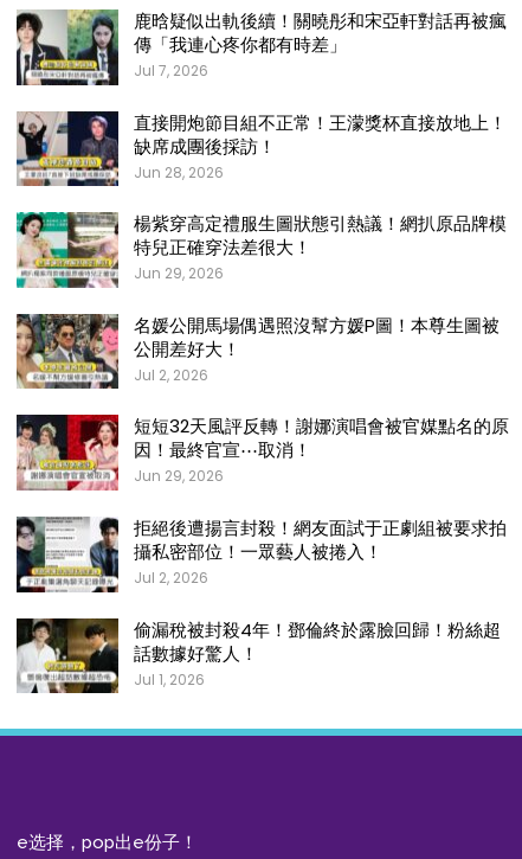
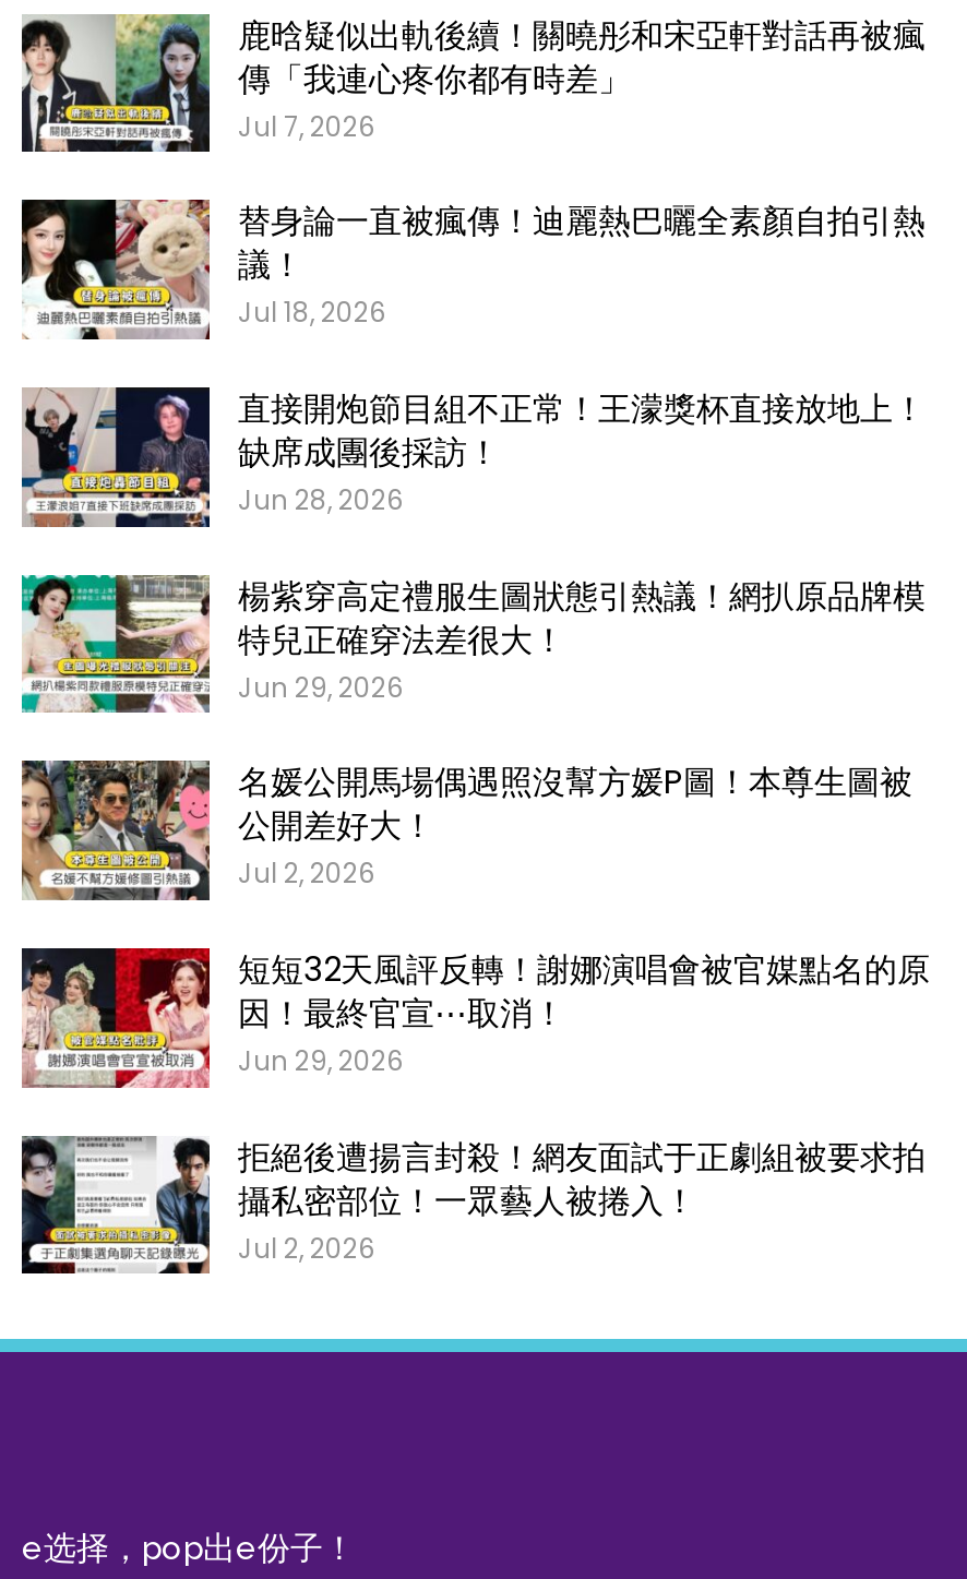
none -> [20,198,926,339] [image] | 替身論一直被瘋傳！迪麗熱巴曬全素顏自拍引熱 | 議！ | Jul 18, 2026
moved [15,109,509,588] -> [20,385,930,1266]: [image] | 直接開炮節目組不正常！王濛獎杯直接放地上！ | 缺席成團後採訪！ | ... | 攝私密部位！一眾藝人被捲入！ | Jul 2, 2026
[17,617,501,694] [image] | 偷漏稅被封殺4年！鄧倫終於露臉回歸！粉絲超 | 話數據好驚人！ | Jul 1, 2026 -> none

